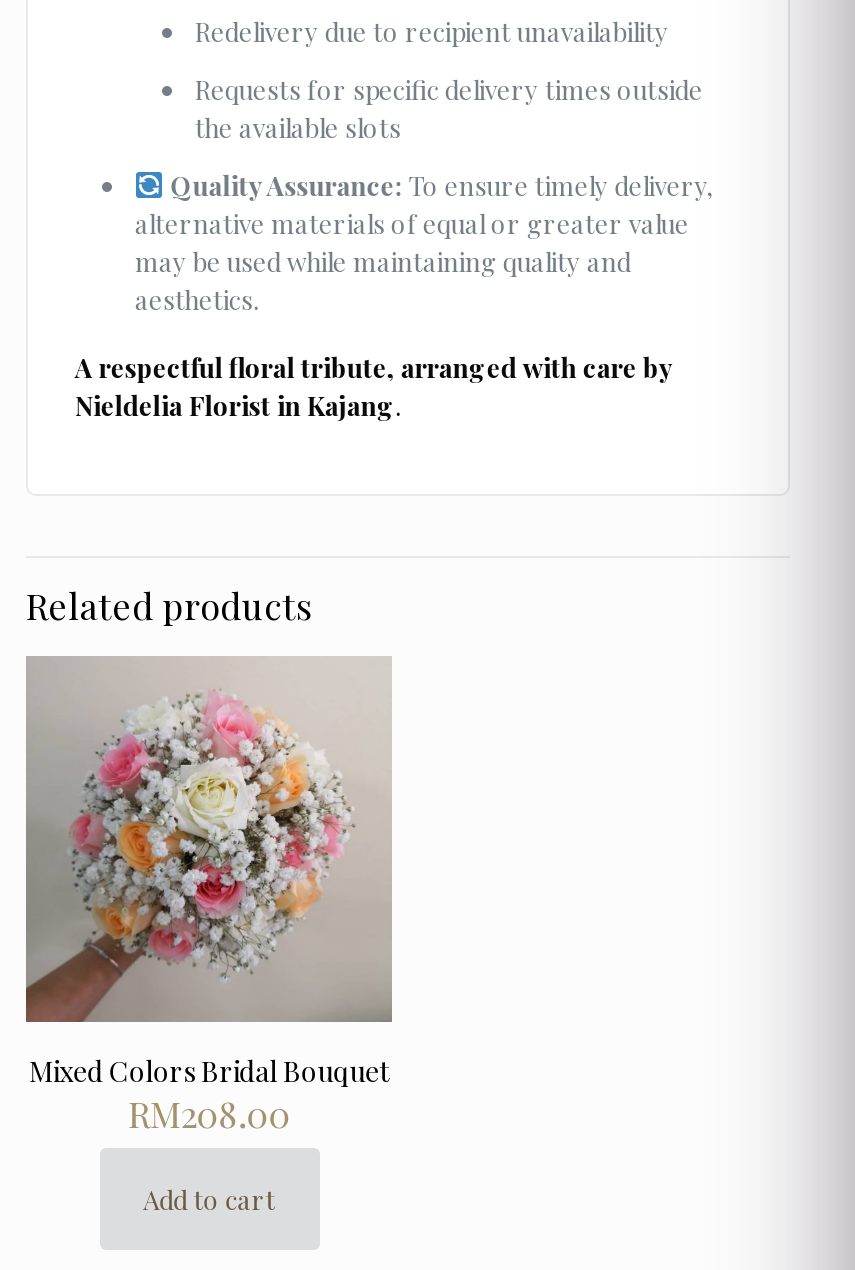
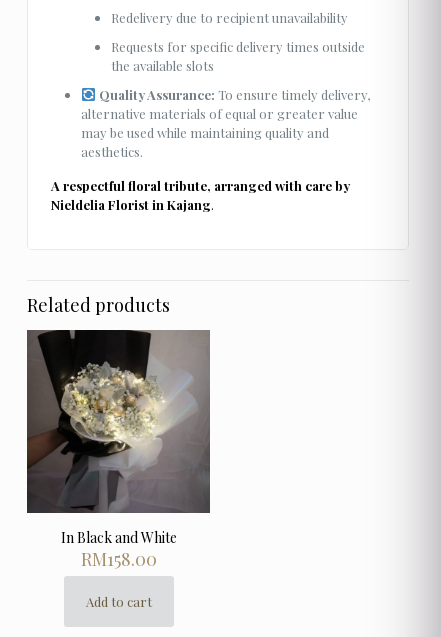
[24,656,394,1138] [image] | Mixed Colors Bridal Bouquet | RM208.00 -> [27,329,210,571] [image] | In Black and White | RM158.00

